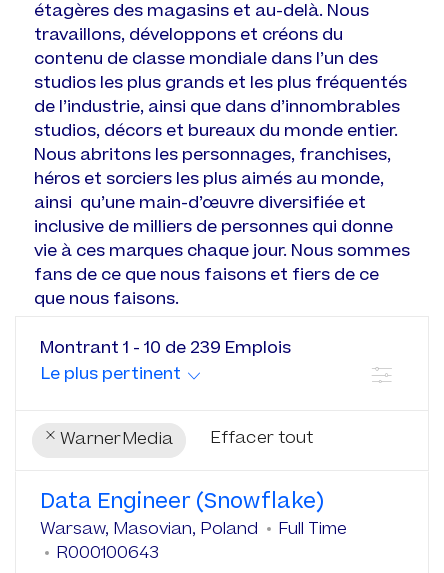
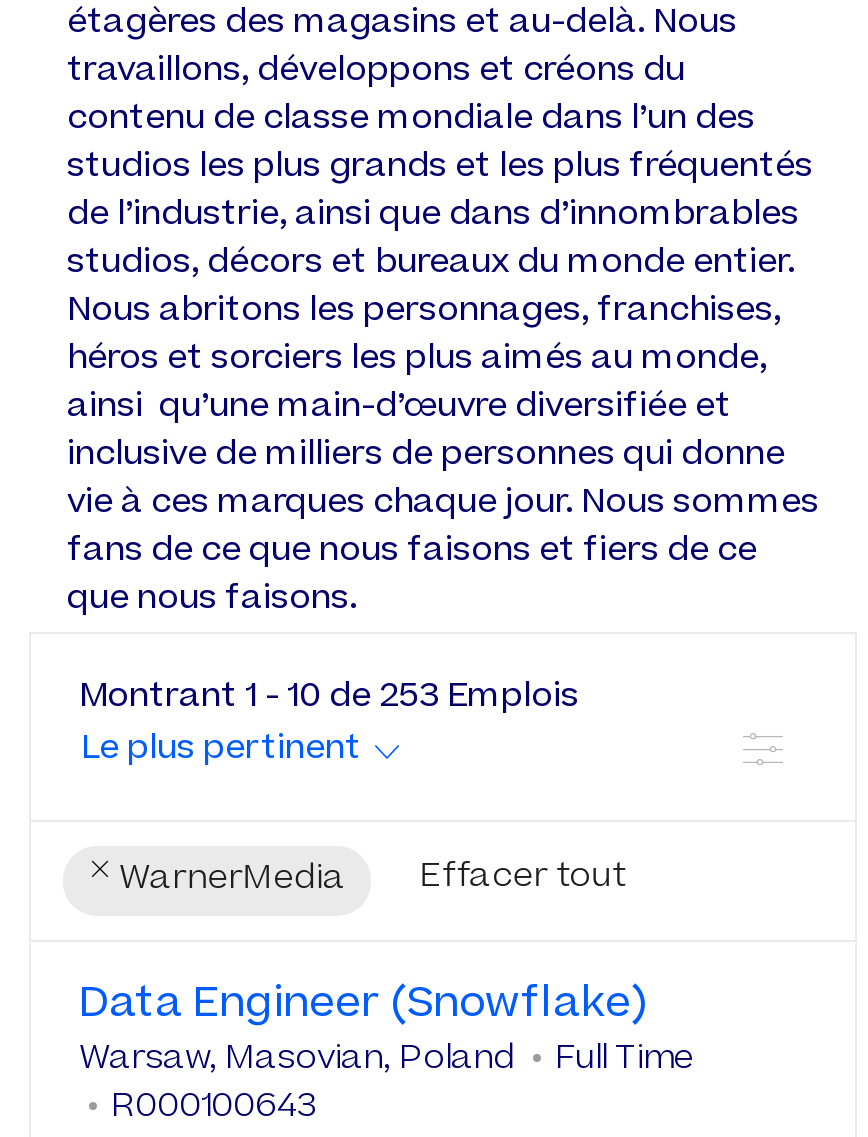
[40,341,291,357] Montrant 1 - 10 de 239 Emplois -> [79,683,579,715] Montrant 1 - 10 de 253 Emplois

